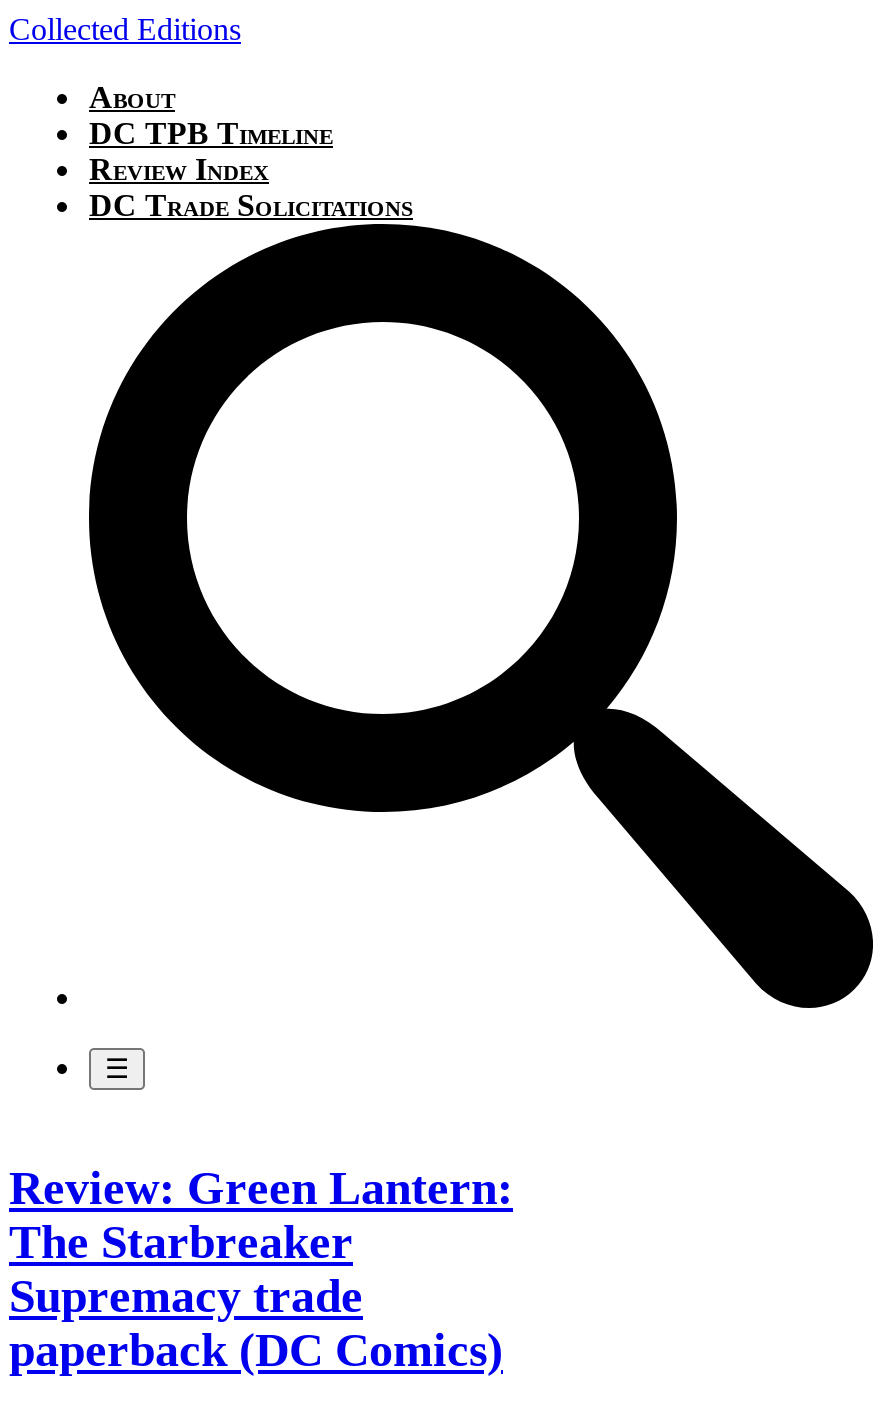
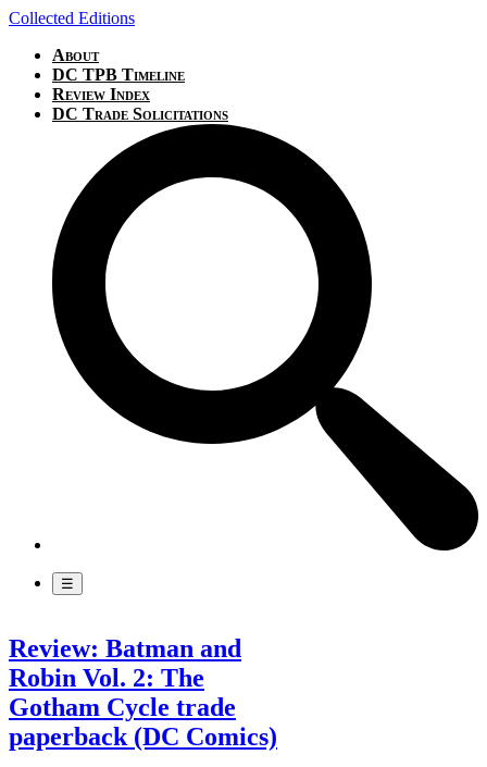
[9,1162,513,1322] Review: Green Lantern: | The Starbreaker | Supremacy trade -> [9,634,241,721] Review: Batman and | Robin Vol. 2: The | Gotham Cycle trade

